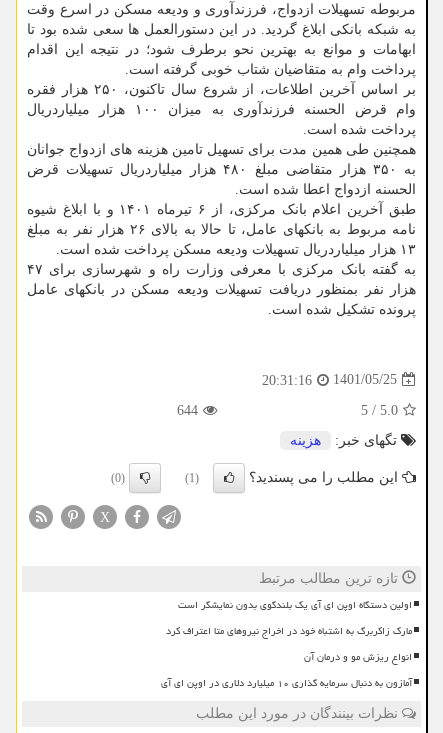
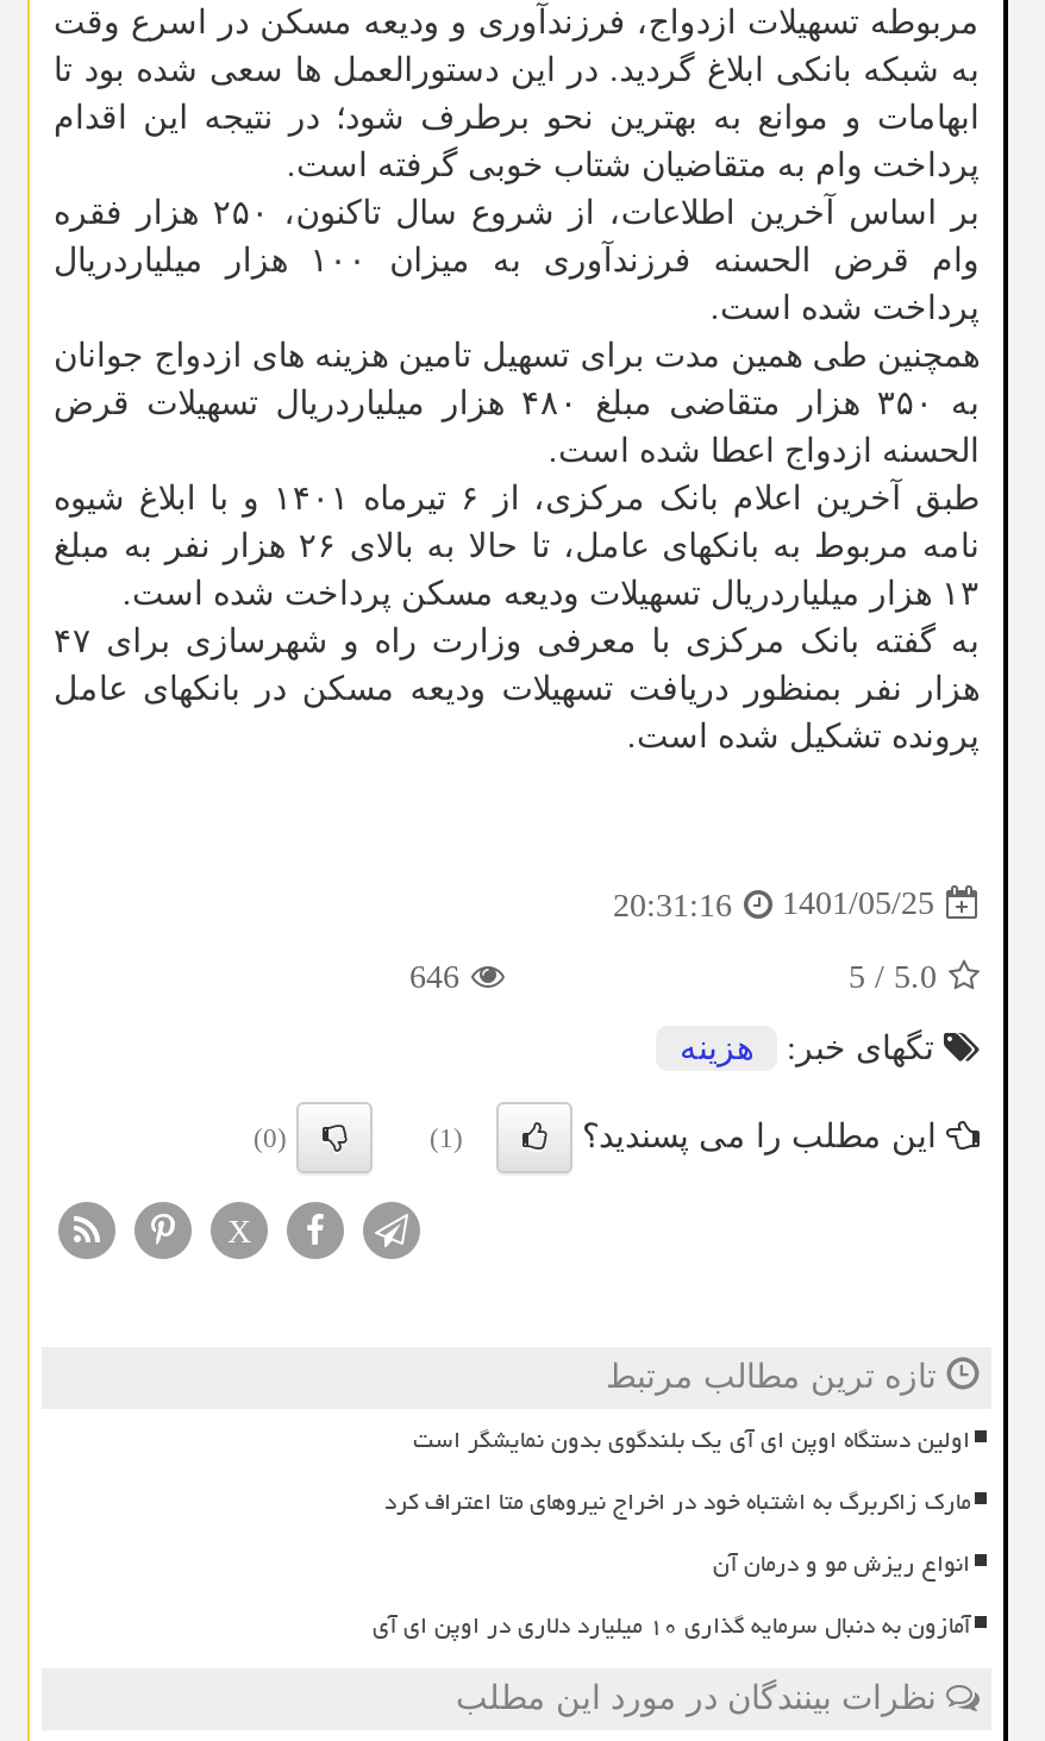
[176,403,197,418] 644 -> [409,960,459,995] 646

